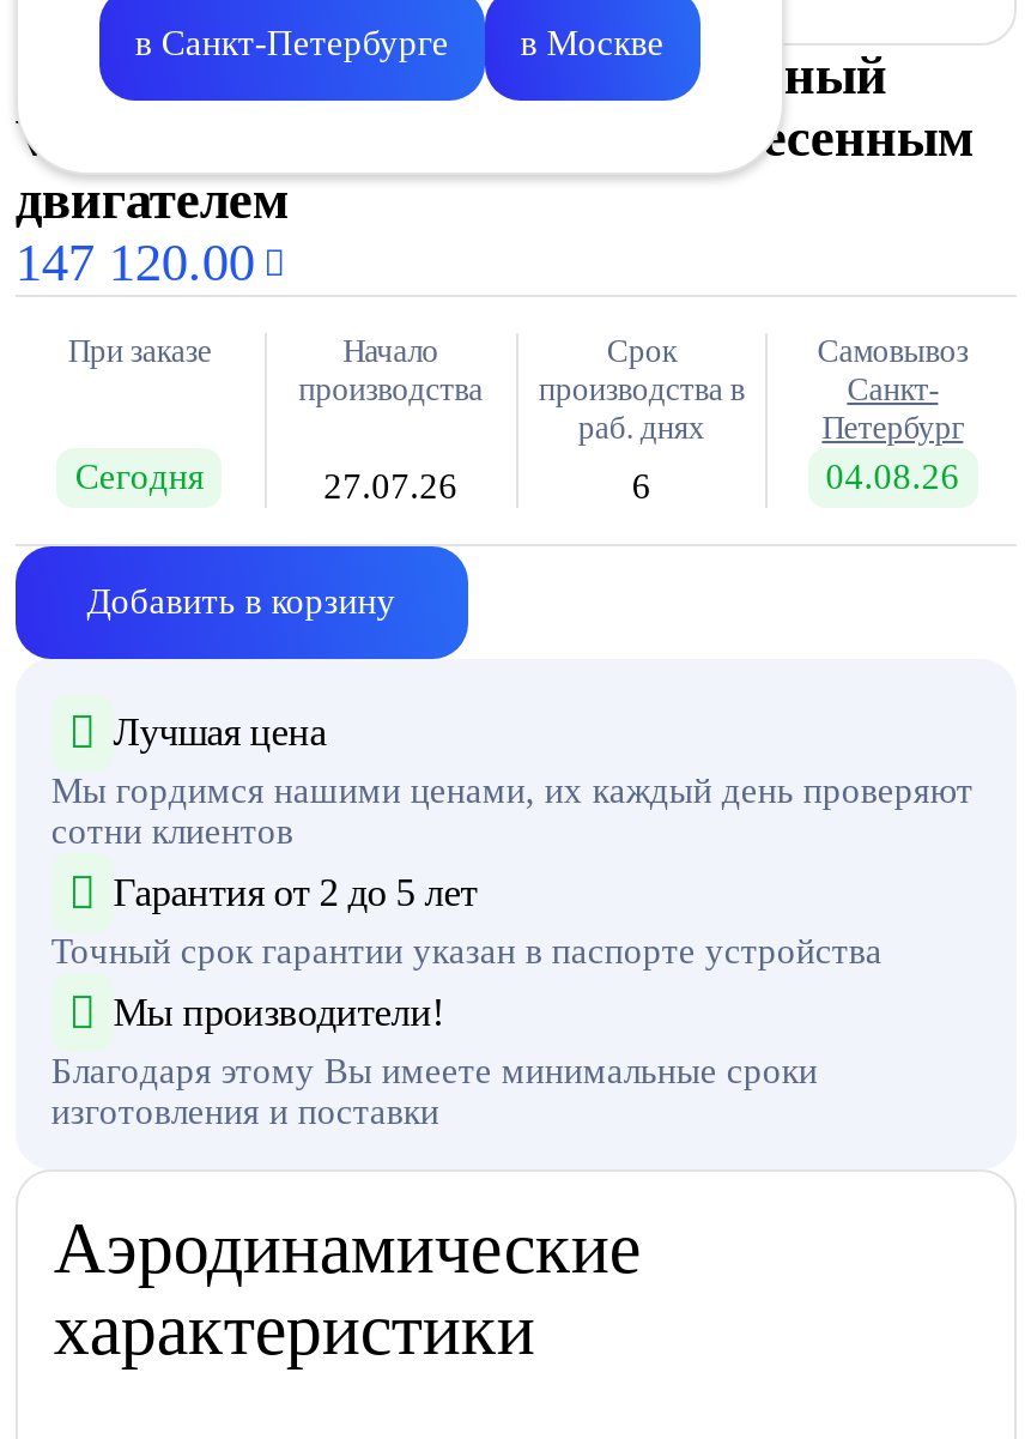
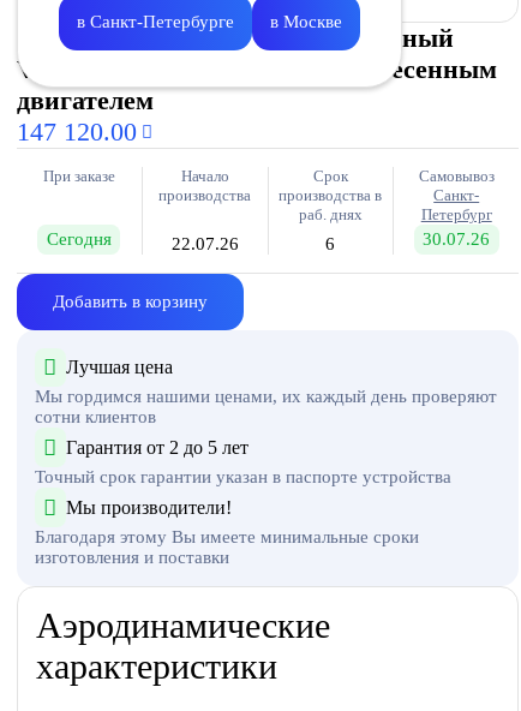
[324,467,458,505] 27.07.26 -> [171,234,238,253] 22.07.26
[826,458,960,496] 04.08.26 -> [423,230,490,249] 30.07.26

